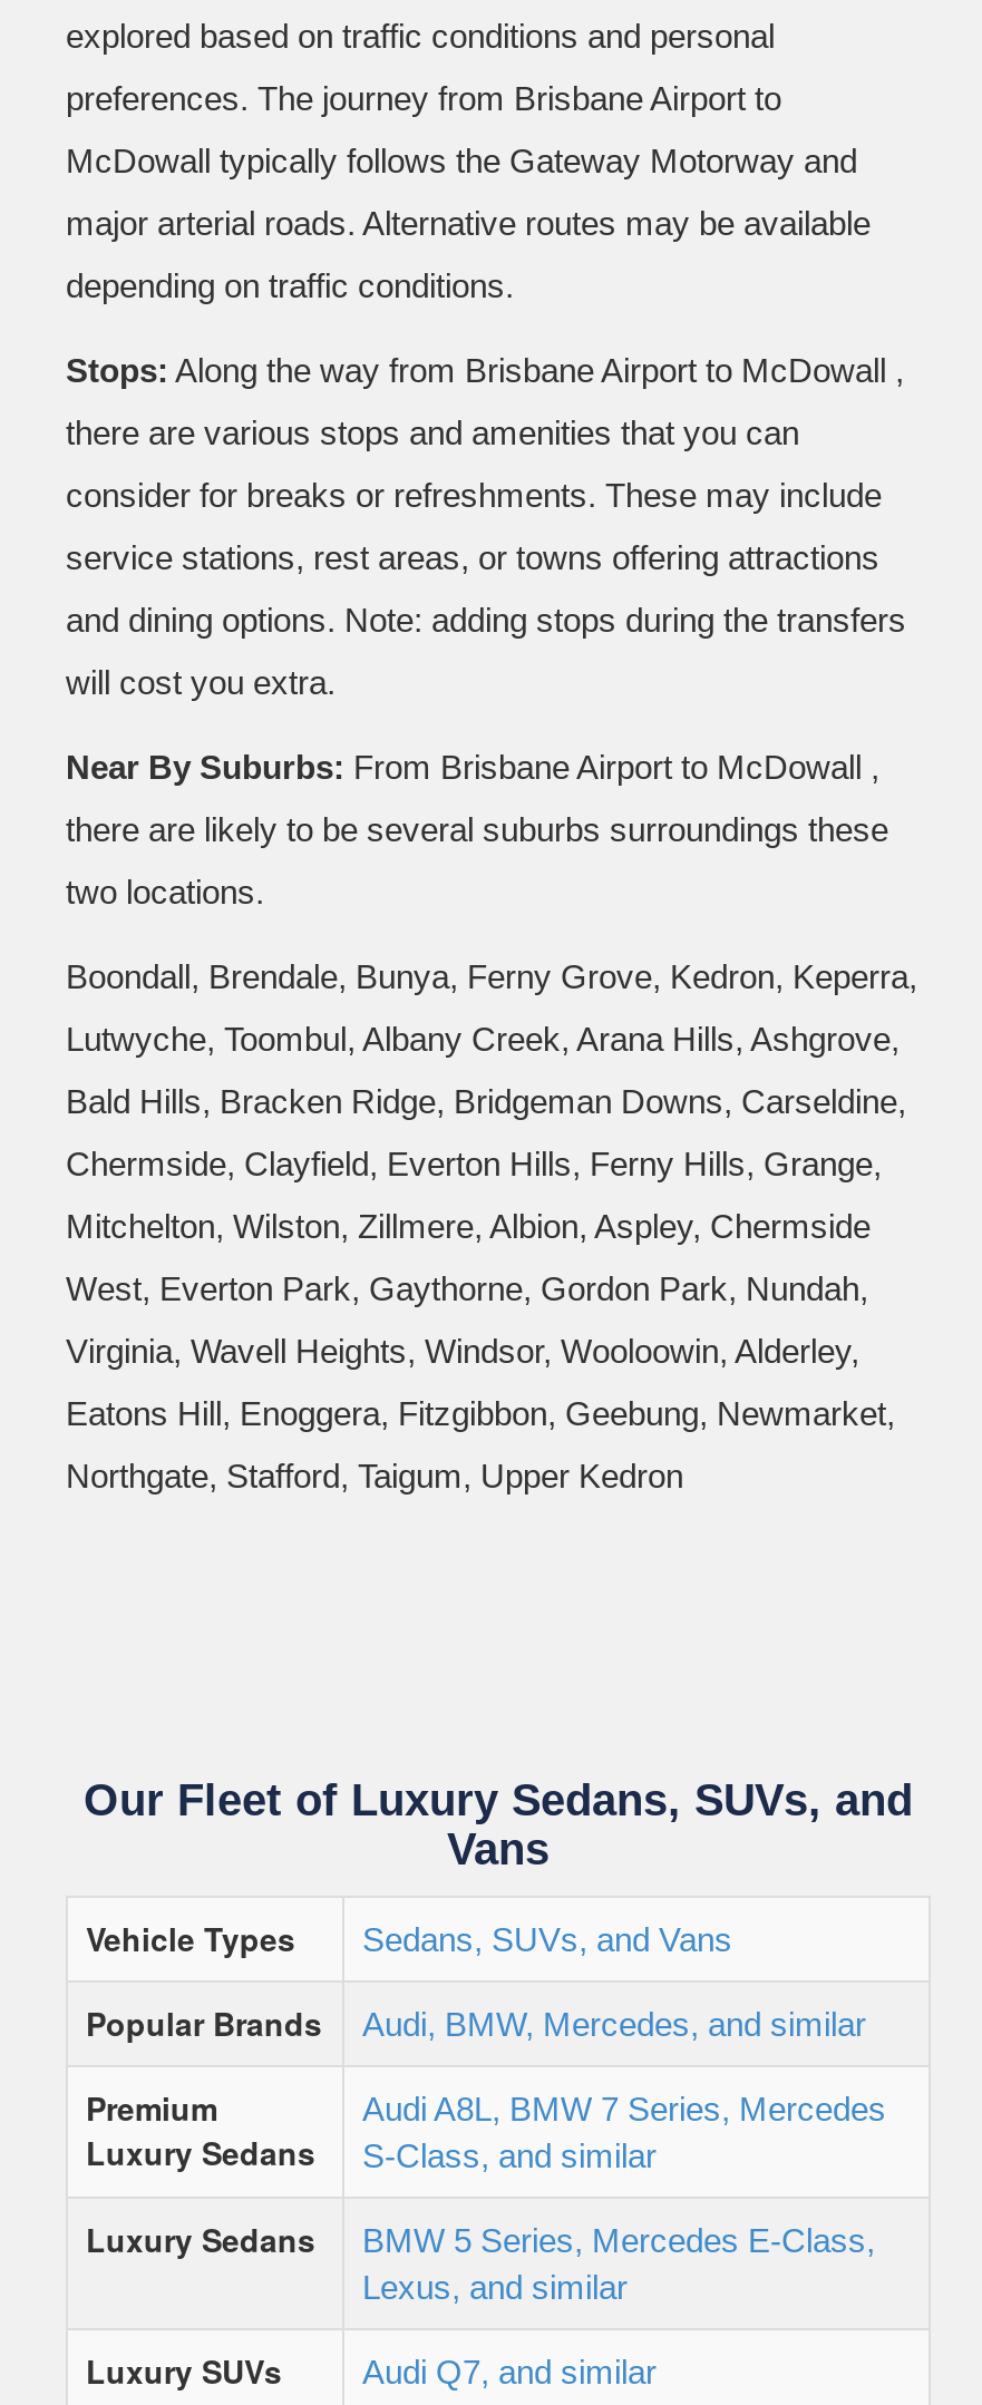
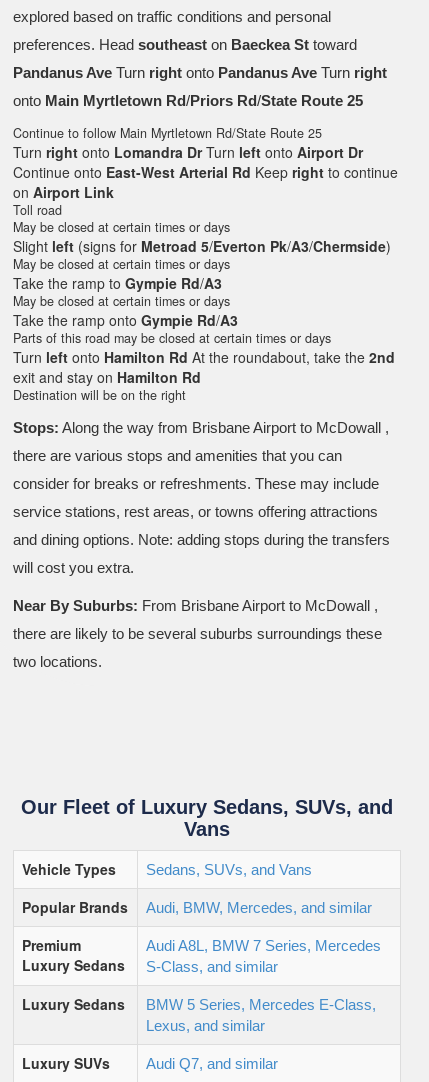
[66,79,781,117] preferences. The journey from Brisbane Airport to -> [13,36,357,53] preferences. Head southeast on Baeckea St toward
[66,142,857,179] McDowall typically follows the Gateway Motorway and -> [13,64,387,81] Pandanus Ave Turn right onto Pandanus Ave Turn right
[66,204,871,242] major arterial roads. Alternative routes may be available -> [13,92,363,109] onto Main Myrtletown Rd/Priors Rd/State Route 25
[66,266,514,304] depending on traffic conditions. -> [13,124,398,404] Continue to follow Main Myrtletown Rd/State Route 25 | Turn right onto Lomandra Dr Turn left onto Airport Dr | Continue onto East-West Arterial Rd Keep right to continue | on Airport Link | Toll road | May be closed at certain times or days | Slight left (signs for Metroad 5/Everton Pk/A3/Chermside) | May be closed at certain times or days | Take the ramp to Gympie Rd/A3 | May be closed at certain times or days | Take the ramp onto Gympie Rd/A3 | Parts of this road may be closed at certain times or days | Turn left onto Hamilton Rd At the roundabout, take the 2nd | exit and stay on Hamilton Rd | Destination will be on the right
moved [66,351,906,911] -> [13,419,390,670]: Stops: Along the way from Brisbane Airport to McDowall , | there are various stops and amenities that you can | consider for breaks or refreshments. These may include | ... | there are likely to be several suburbs surroundings these | two locations.
[66,957,917,1494] Boondall, Brendale, Bunya, Ferny Grove, Kedron, Keperra, | Lutwyche, Toombul, Albany Creek, Arana Hills, Ashgrove, | Bald Hills, Bracken Ridge, Bridgeman Downs, Carseldine, | Chermside, Clayfield, Everton Hills, Ferny Hills, Grange, | Mitchelton, Wilston, Zillmere, Albion, Aspley, Chermside | West, Everton Park, Gaythorne, Gordon Park, Nundah, | Virginia, Wavell Heights, Windsor, Wooloowin, Alderley, | Eatons Hill, Enoggera, Fitzgibbon, Geebung, Newmarket, | Northgate, Stafford, Taigum, Upper Kedron -> none

